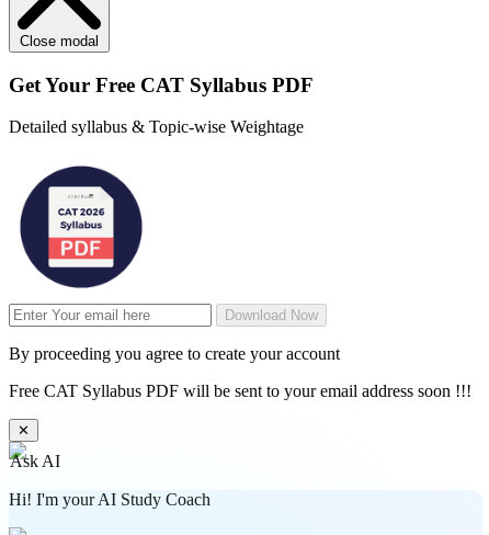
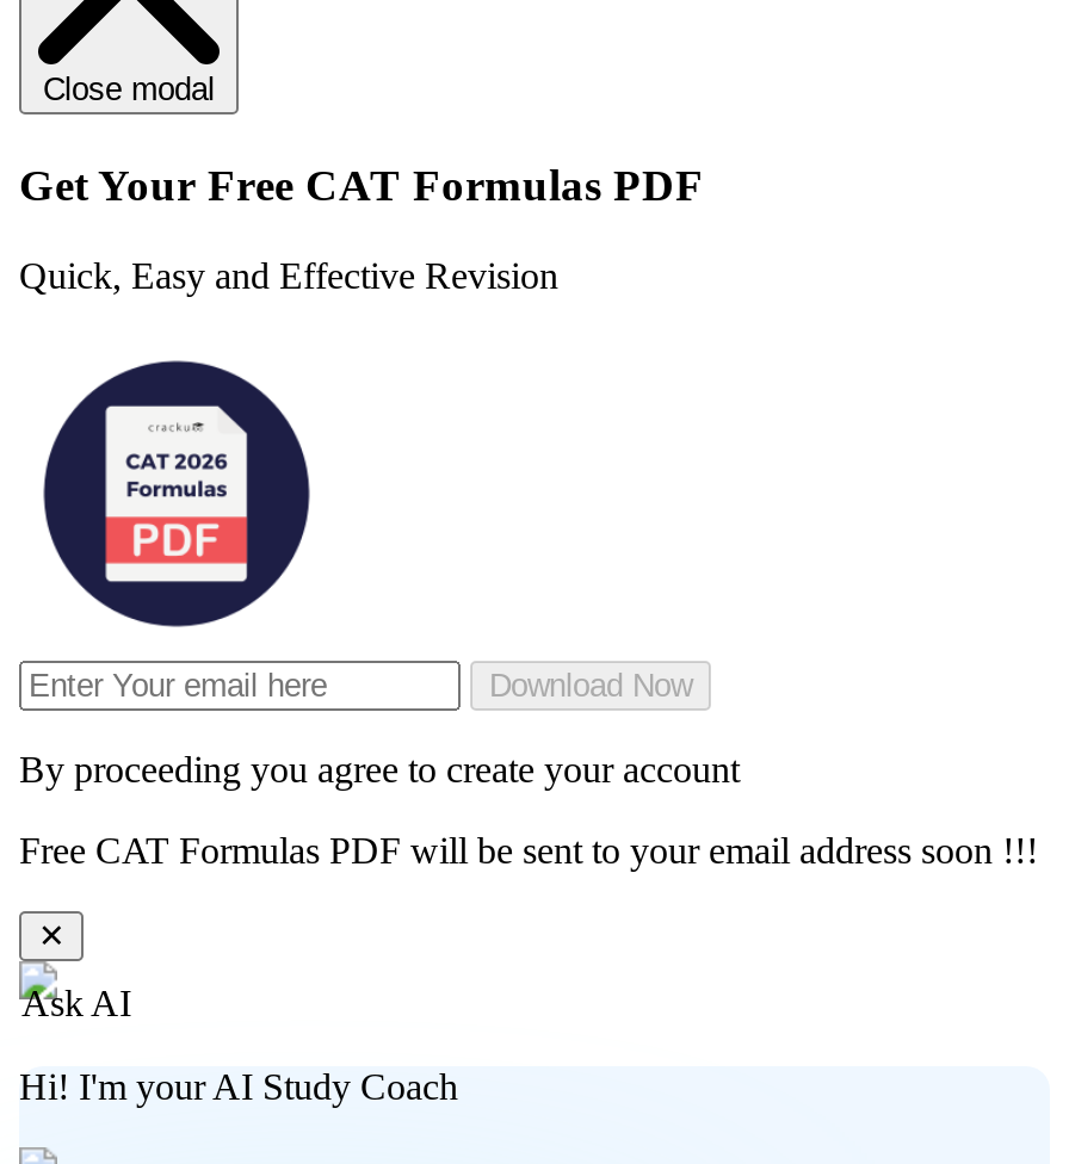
[9,73,314,96] Get Your Free CAT Syllabus PDF -> [19,159,704,209] Get Your Free CAT Formulas PDF
[9,118,304,136] Detailed syllabus & Topic-wise Weightage -> [19,256,558,297] Quick, Easy and Effective Revision
[9,382,471,401] Free CAT Syllabus PDF will be sent to your email address soon !!! -> [19,831,1038,872] Free CAT Formulas PDF will be sent to your email address soon !!!

